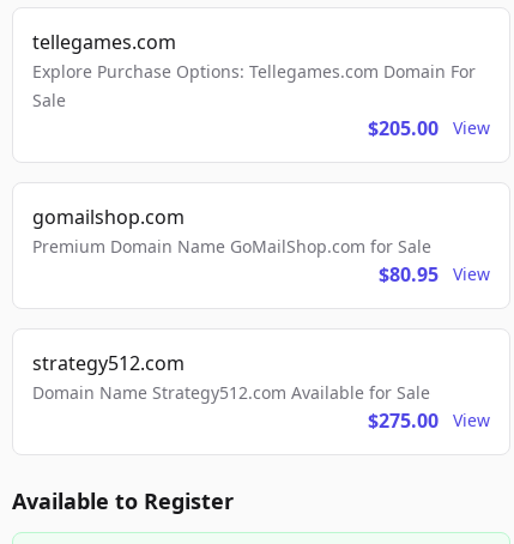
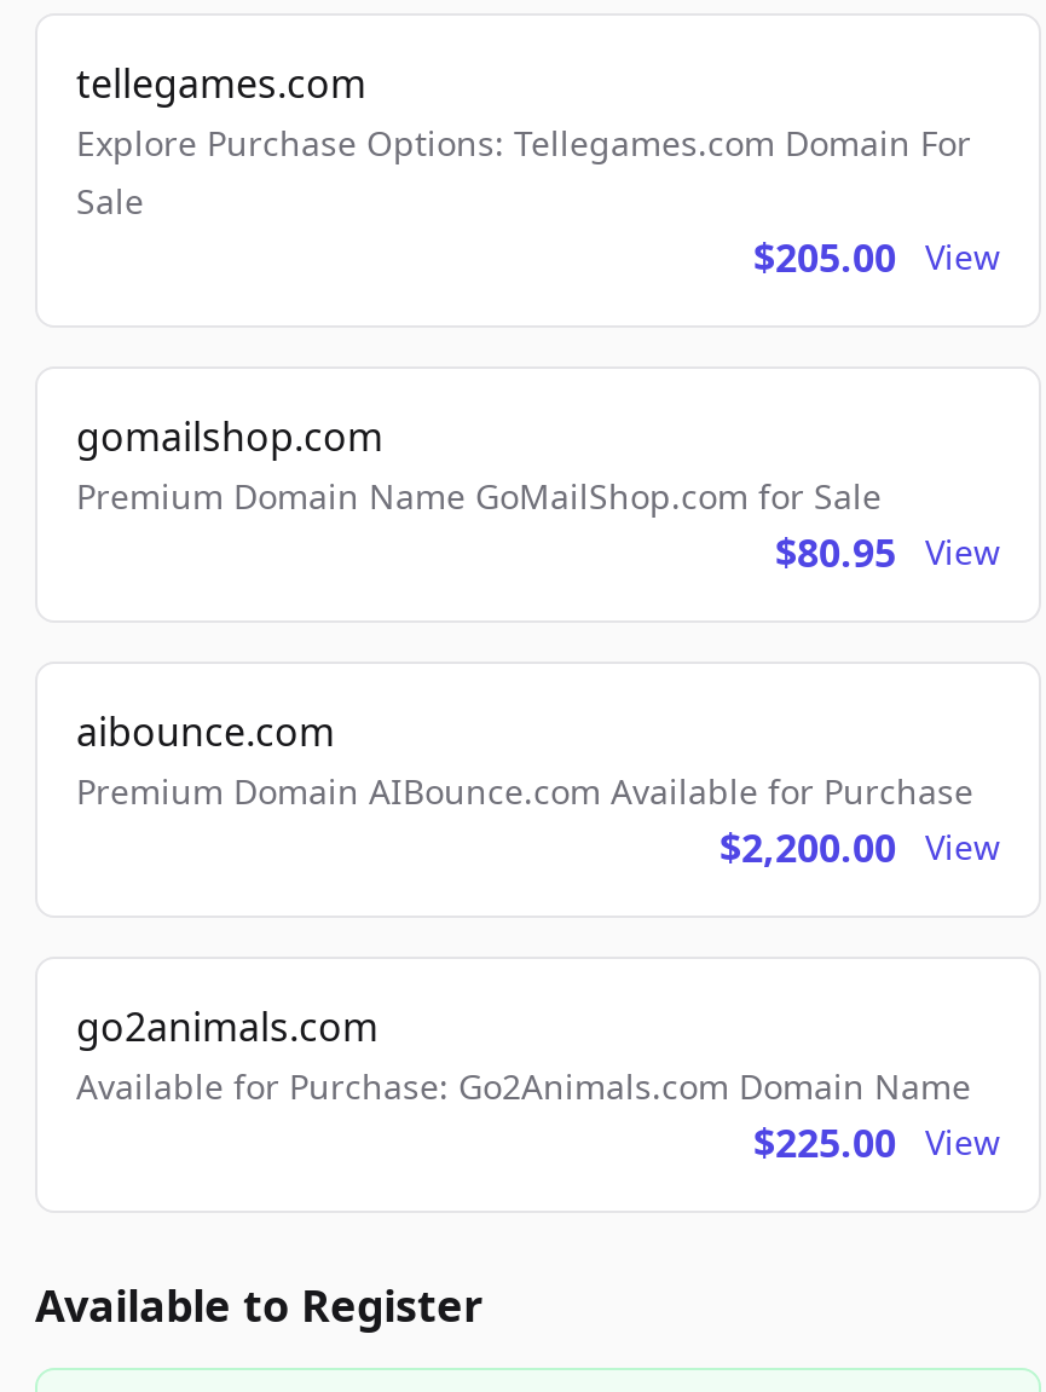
[32,350,439,434] strategy512.com | Domain Name Strategy512.com Available for Sale | $275.00 -> [76,706,1000,1170] aibounce.com | Premium Domain AIBounce.com Available for Purchase | $2,200.00 | View | go2animals.com | Available for Purchase: Go2Animals.com Domain Name | $225.00

